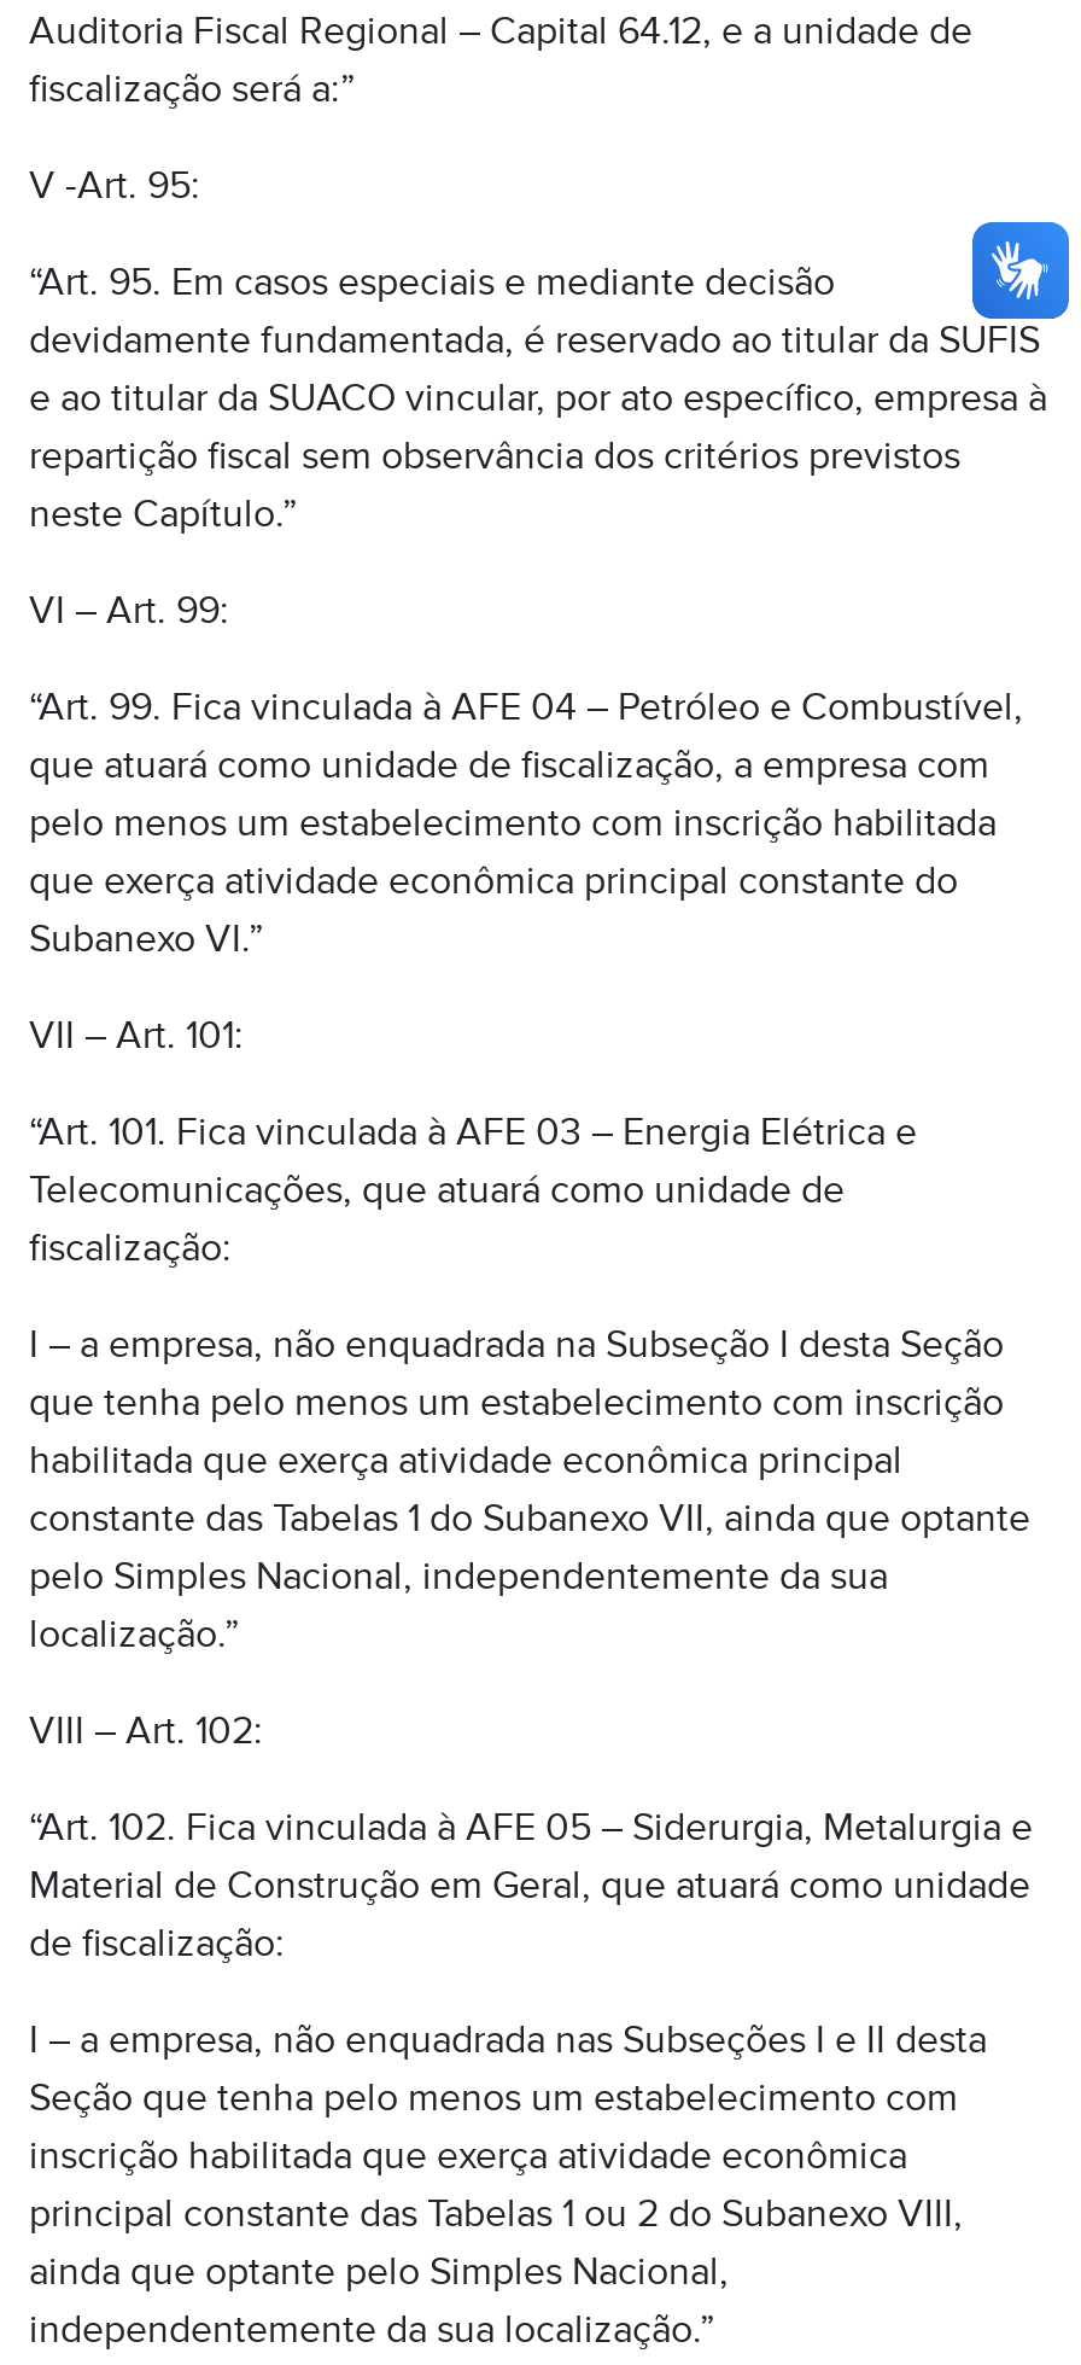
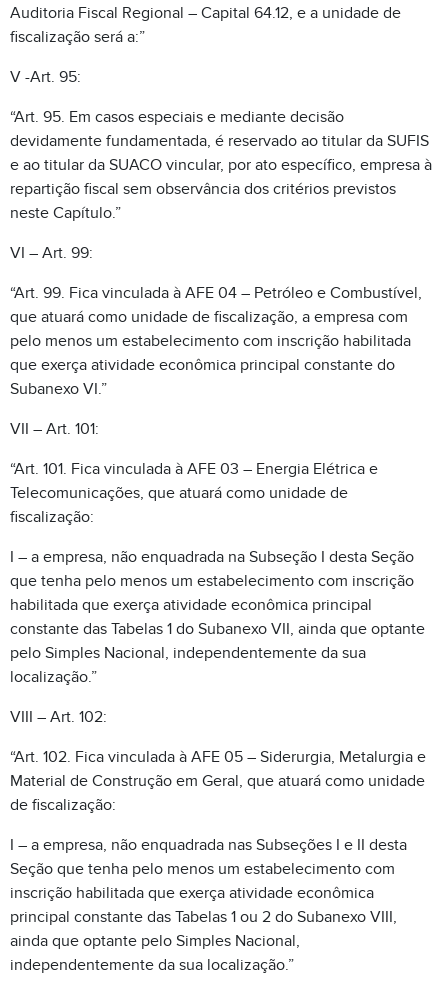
[970,220,1071,321] [image] -> none

